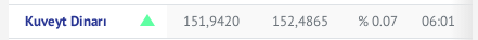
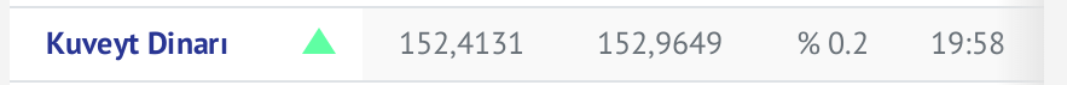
[183,12,240,30] 151,9420 -> [399,23,524,63] 152,4131
[272,12,328,30] 152,4865 -> [597,23,723,63] 152,9649
[358,12,398,30] % 0.07 -> [796,23,869,63] % 0.2
[422,12,455,30] 06:01 -> [930,23,1005,63] 19:58

